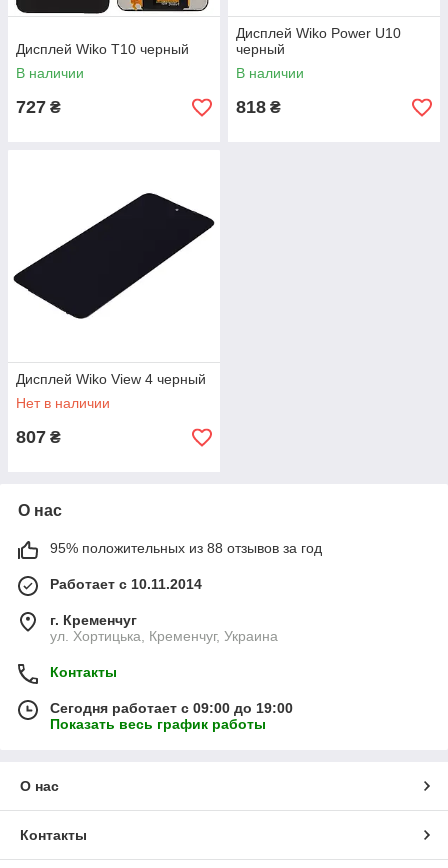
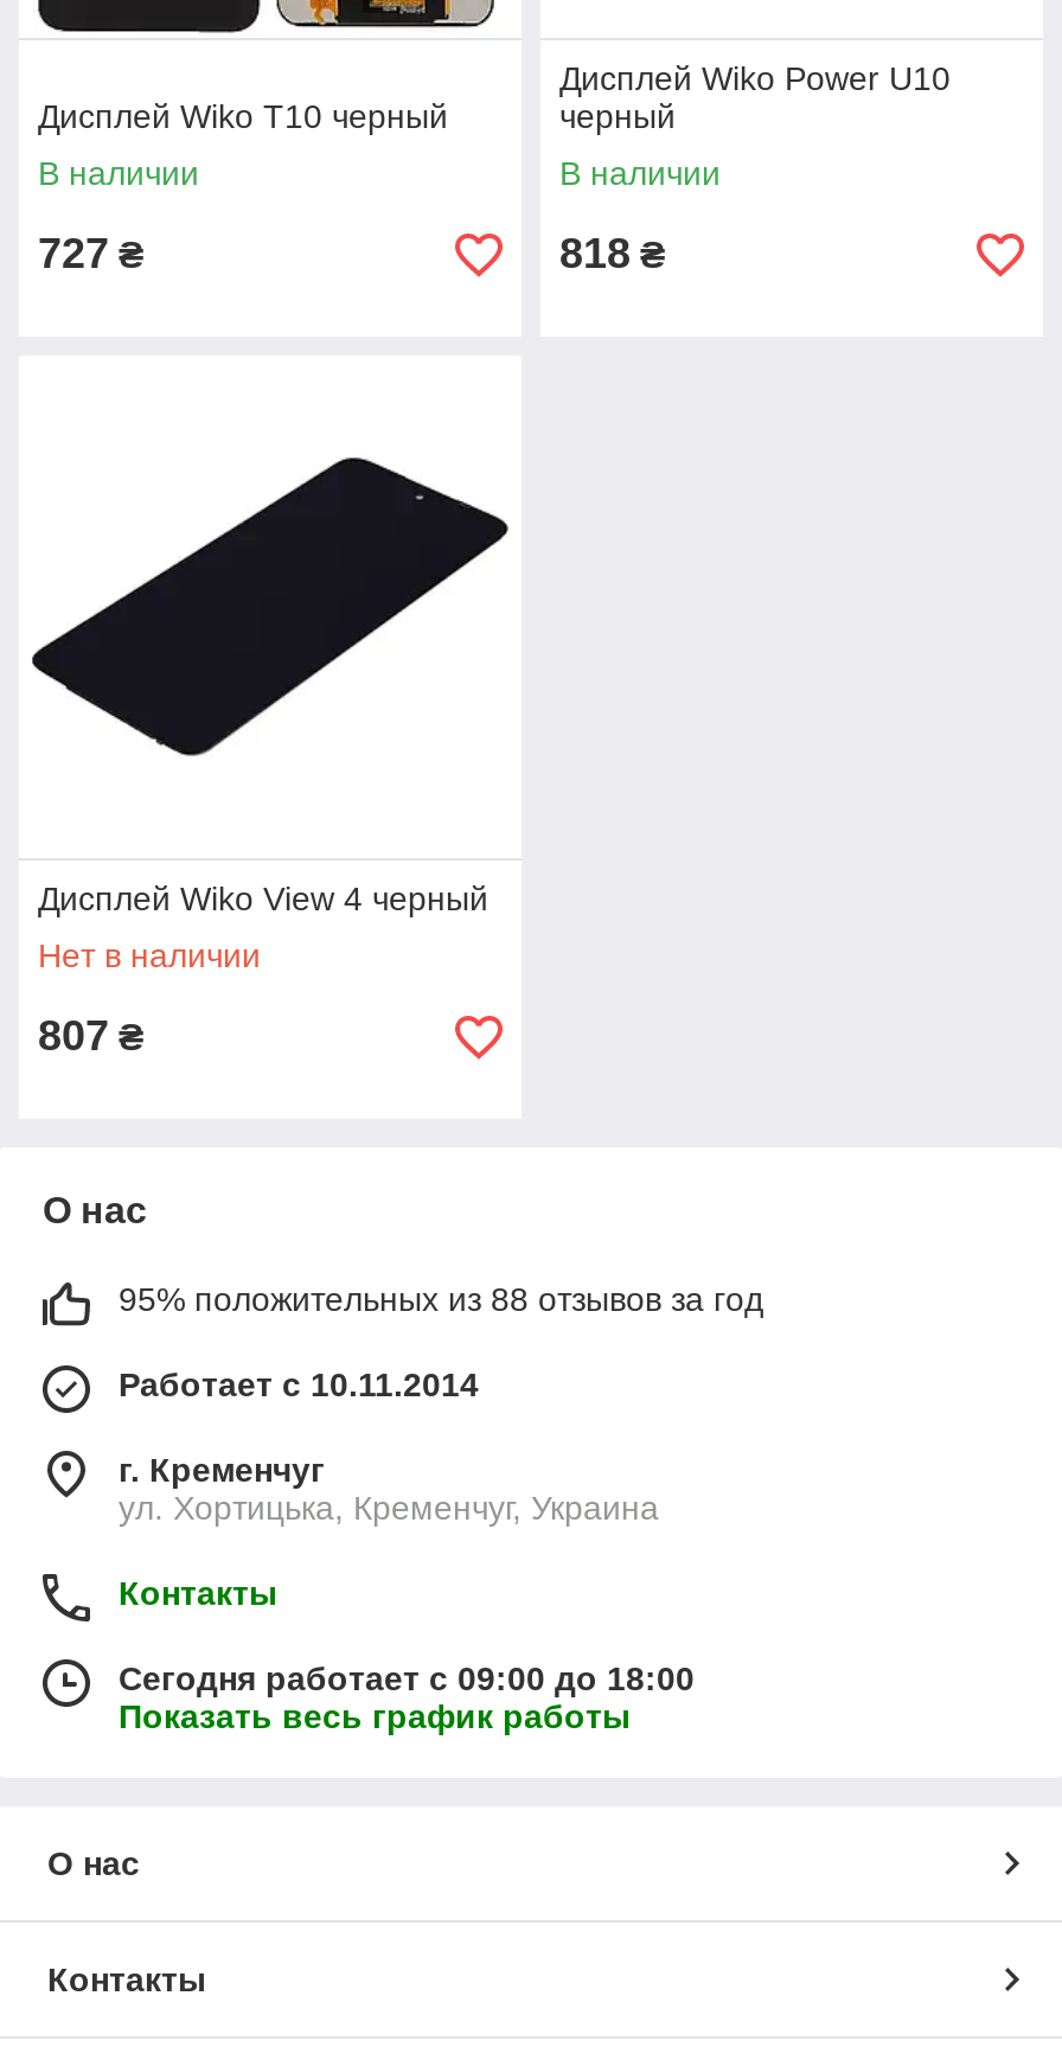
[50,700,293,716] Сегодня работает с 09:00 до 19:00 -> [119,1659,695,1697] Сегодня работает с 09:00 до 18:00

